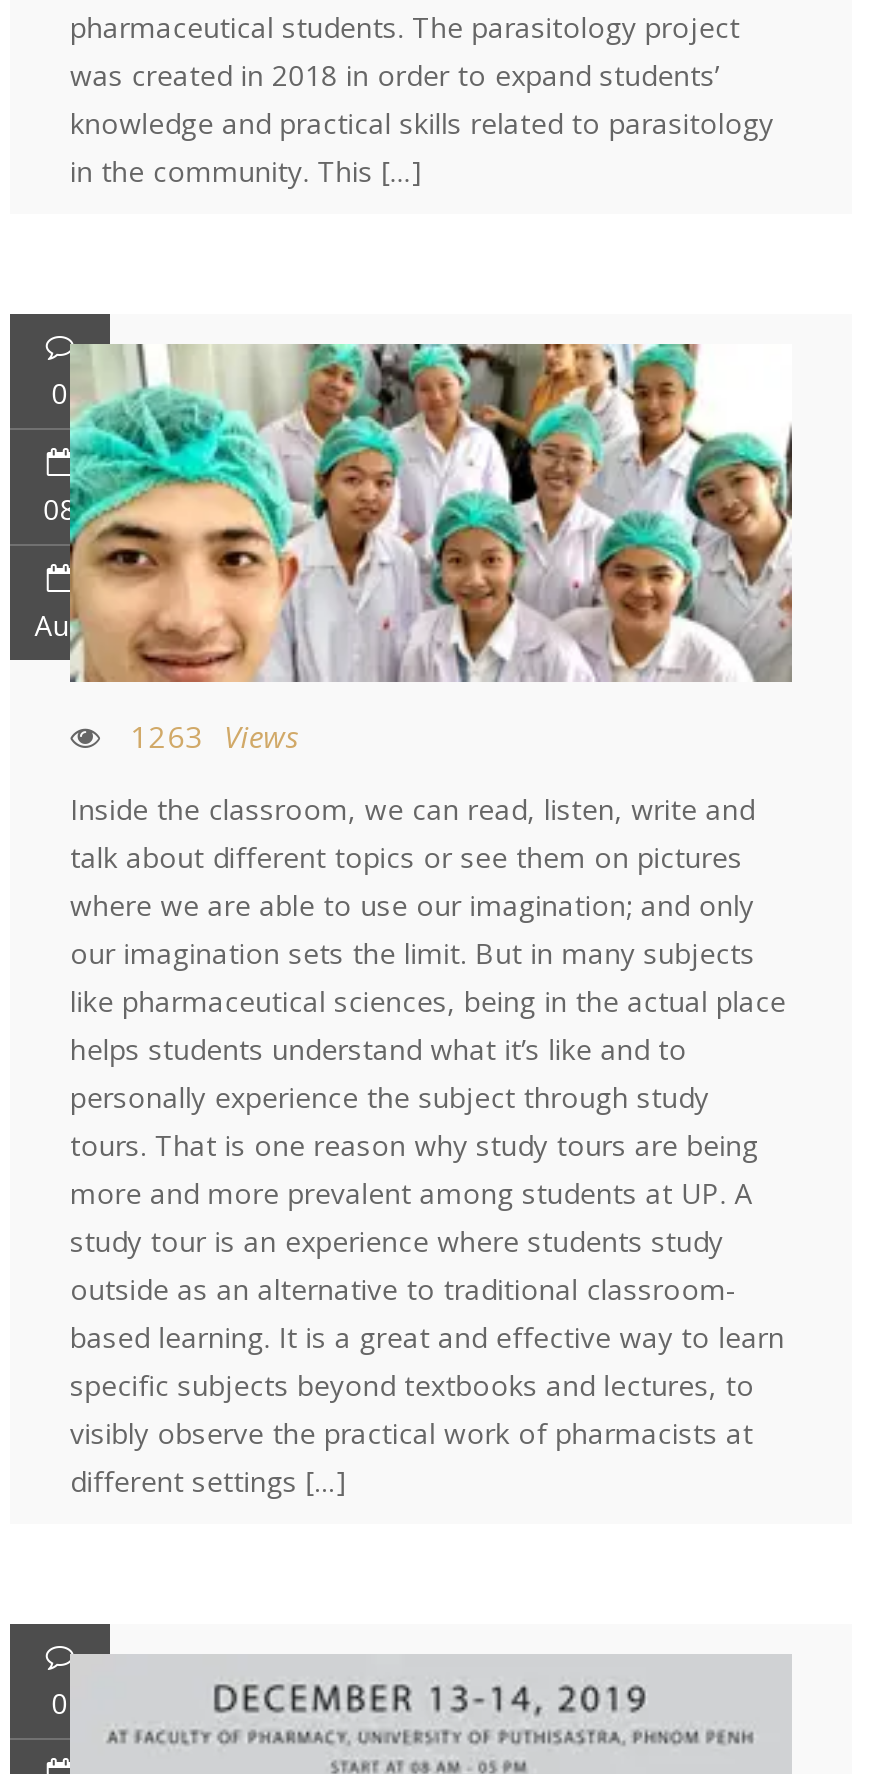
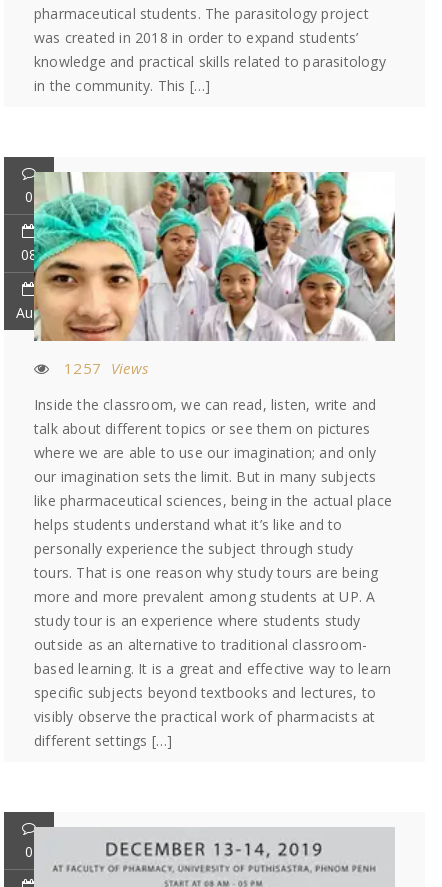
[130,716,298,756] 1263 Views -> [64,358,148,378] 1257 Views

